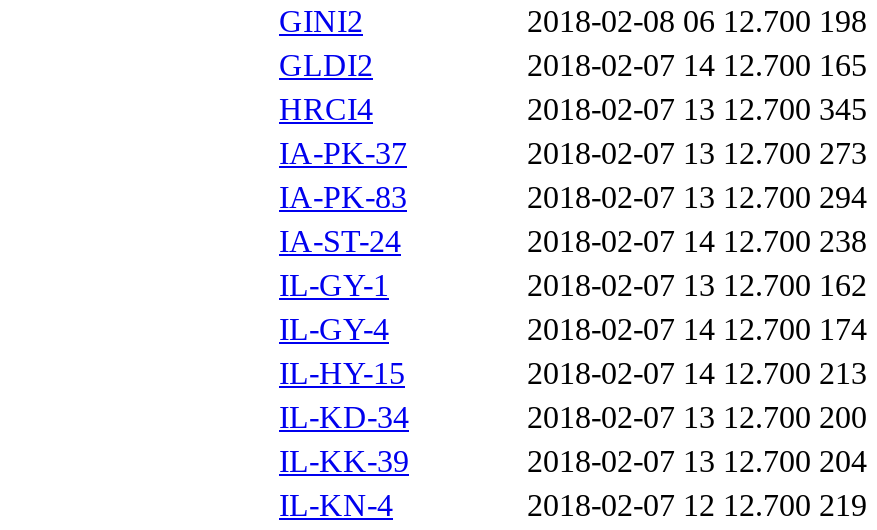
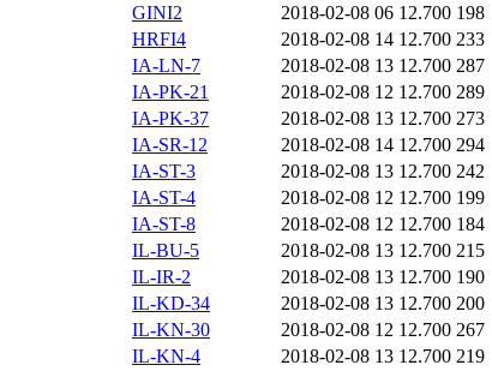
[279,49,867,127] GLDI2 | 2018-02-07 14 12.700 165 | HRCI4 | 2018-02-07 13 12.700 345 -> [132,29,485,103] HRFI4 | 2018-02-08 14 12.700 233 | IA-LN-7 | 2018-02-08 13 12.700 287 | IA-PK-21 | 2018-02-08 12 12.700 289
[279,137,867,391] 2018-02-07 13 12.700 273 | IA-PK-83 | 2018-02-07 13 12.700 294 | IA-ST-24 | 2018-02-07 14 12.700 238 | IL-GY-1 | 2018-02-07 13 12.700 162 | IL-GY-4 | 2018-02-07 14 12.700 174 | IL-HY-15 | 2018-02-07 14 12.700 213 -> [132,109,485,287] 2018-02-08 13 12.700 273 | IA-SR-12 | 2018-02-08 14 12.700 294 | IA-ST-3 | 2018-02-08 13 12.700 242 | IA-ST-4 | 2018-02-08 12 12.700 199 | IA-ST-8 | 2018-02-08 12 12.700 184 | IL-BU-5 | 2018-02-08 13 12.700 215 | IL-IR-2 | 2018-02-08 13 12.700 190
[279,401,867,479] 2018-02-07 13 12.700 200 | IL-KK-39 | 2018-02-07 13 12.700 204 -> [132,293,485,340] 2018-02-08 13 12.700 200 | IL-KN-30 | 2018-02-08 12 12.700 267
[527,489,867,523] 2018-02-07 12 12.700 219 -> [281,346,485,367] 2018-02-08 13 12.700 219

